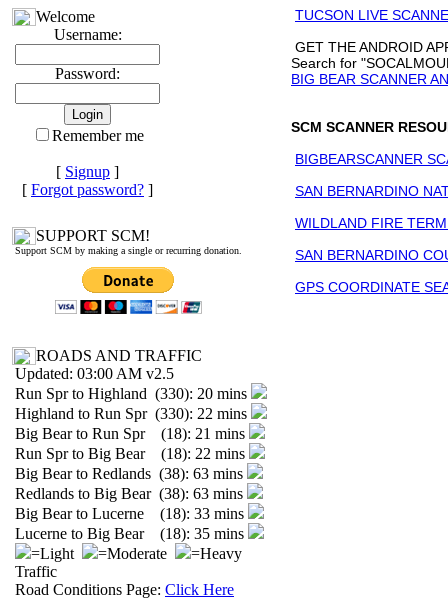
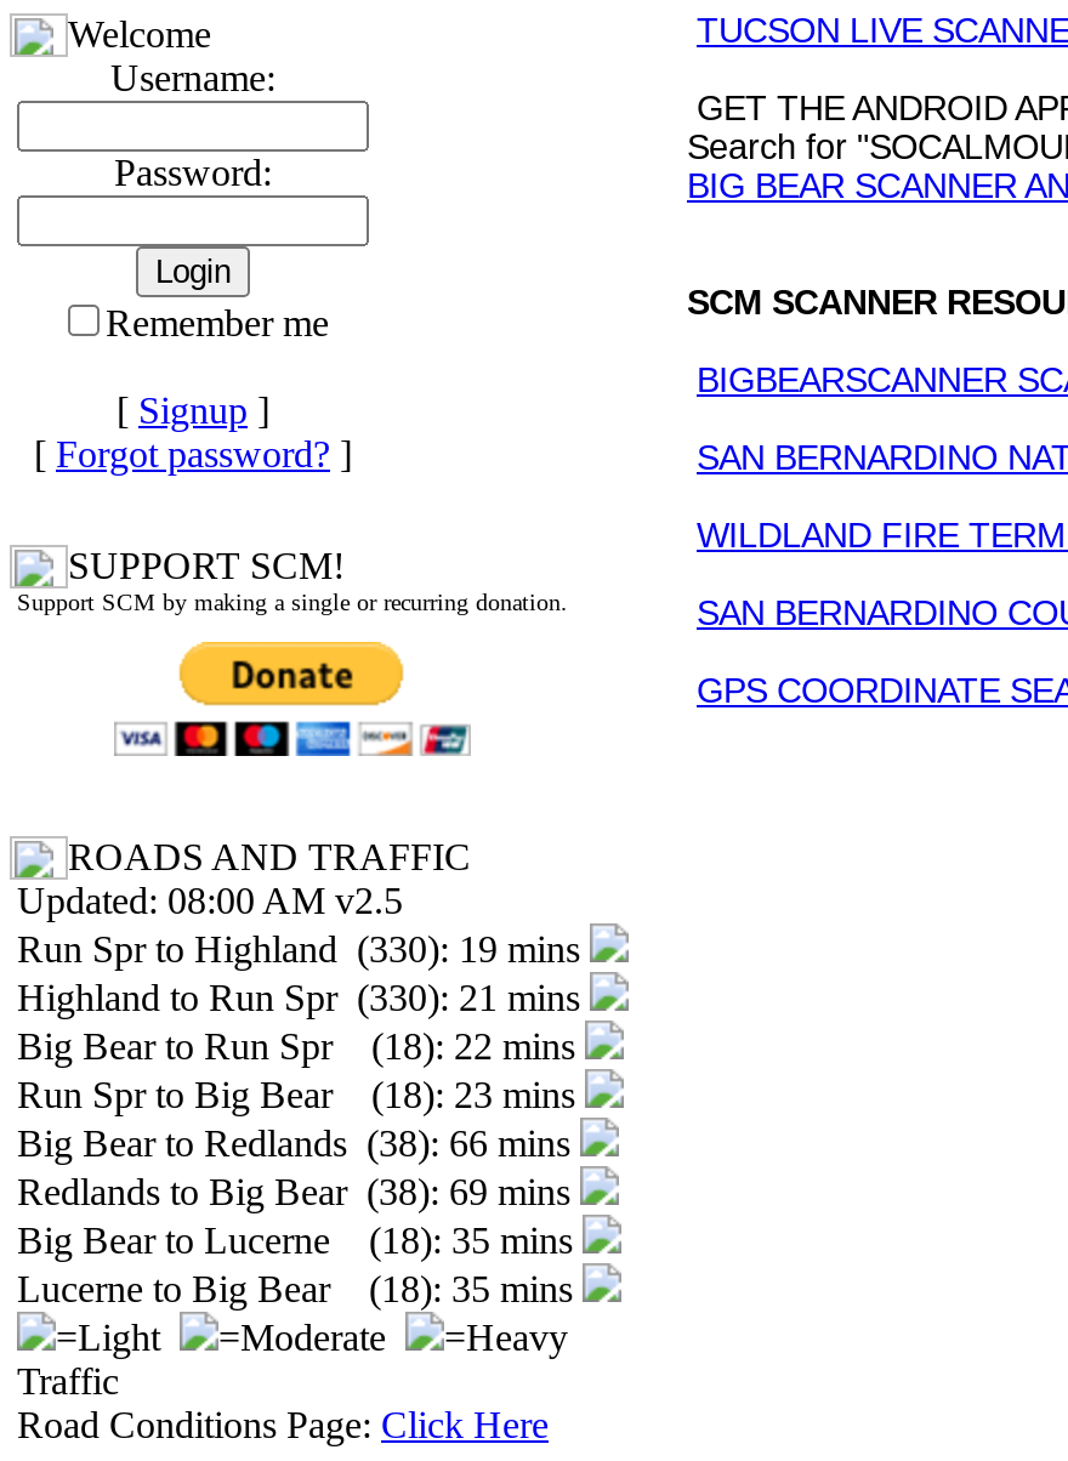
[15,365,174,382] Updated: 03:00 AM v2.5 -> [17,880,403,921] Updated: 08:00 AM v2.5
[15,385,251,402] Run Spr to Highland (330): 20 mins -> [17,928,590,970] Run Spr to Highland (330): 19 mins
[15,405,251,422] Highland to Run Spr (330): 22 mins -> [17,977,590,1018] Highland to Run Spr (330): 21 mins
[15,425,249,442] Big Bear to Run Spr (18): 21 mins -> [17,1025,585,1067] Big Bear to Run Spr (18): 22 mins
[15,445,249,462] Run Spr to Big Bear (18): 22 mins -> [17,1074,585,1115] Run Spr to Big Bear (18): 23 mins
[15,465,247,482] Big Bear to Redlands (38): 63 mins -> [17,1122,580,1164] Big Bear to Redlands (38): 66 mins
[15,485,247,502] Redlands to Big Bear (38): 63 mins -> [17,1171,580,1212] Redlands to Big Bear (38): 69 mins
[15,505,248,522] Big Bear to Lucerne (18): 33 mins -> [17,1220,583,1261] Big Bear to Lucerne (18): 35 mins

